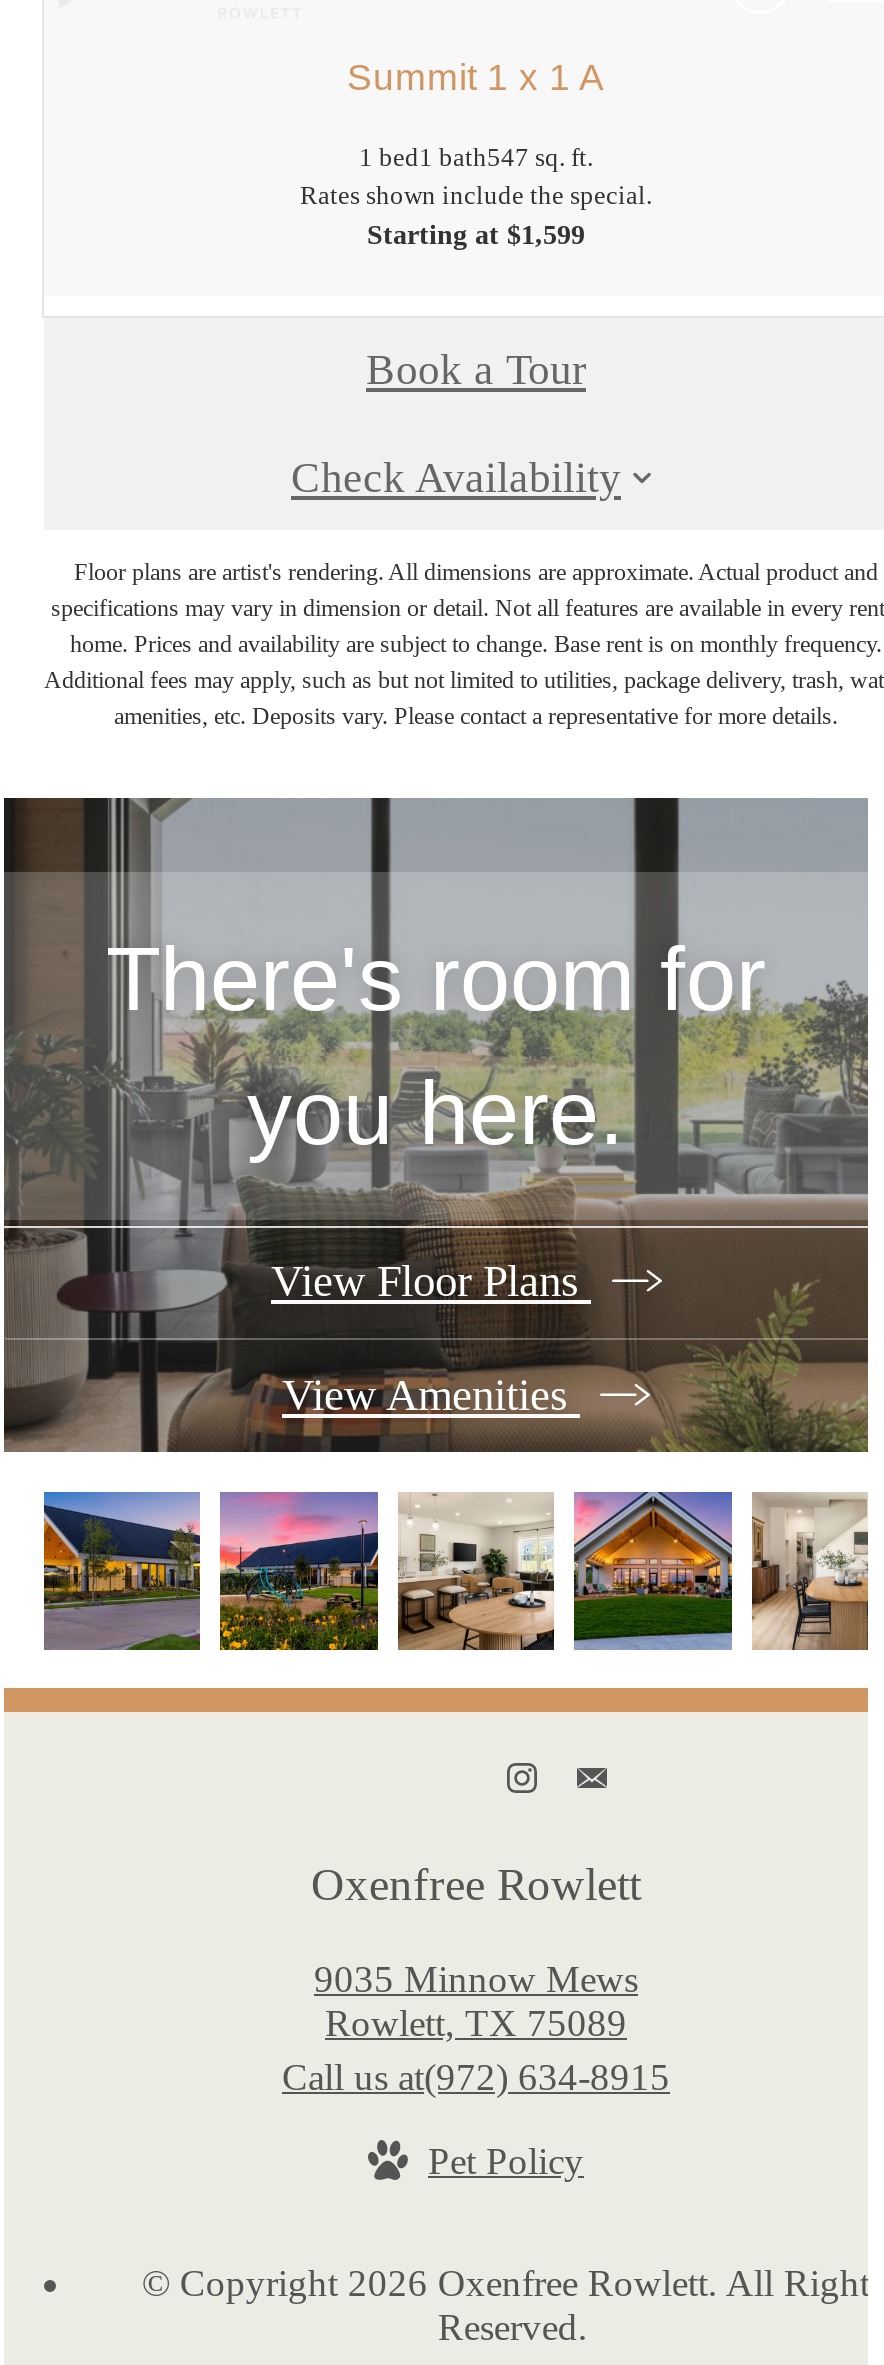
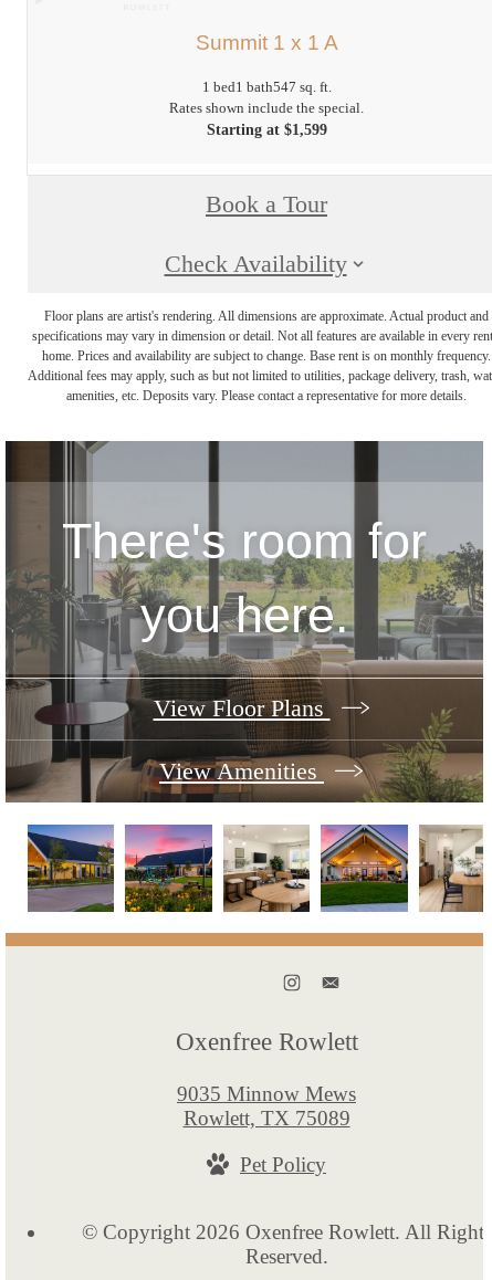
[282,2056,670,2098] Call us at(972) 634-8915 -> none

